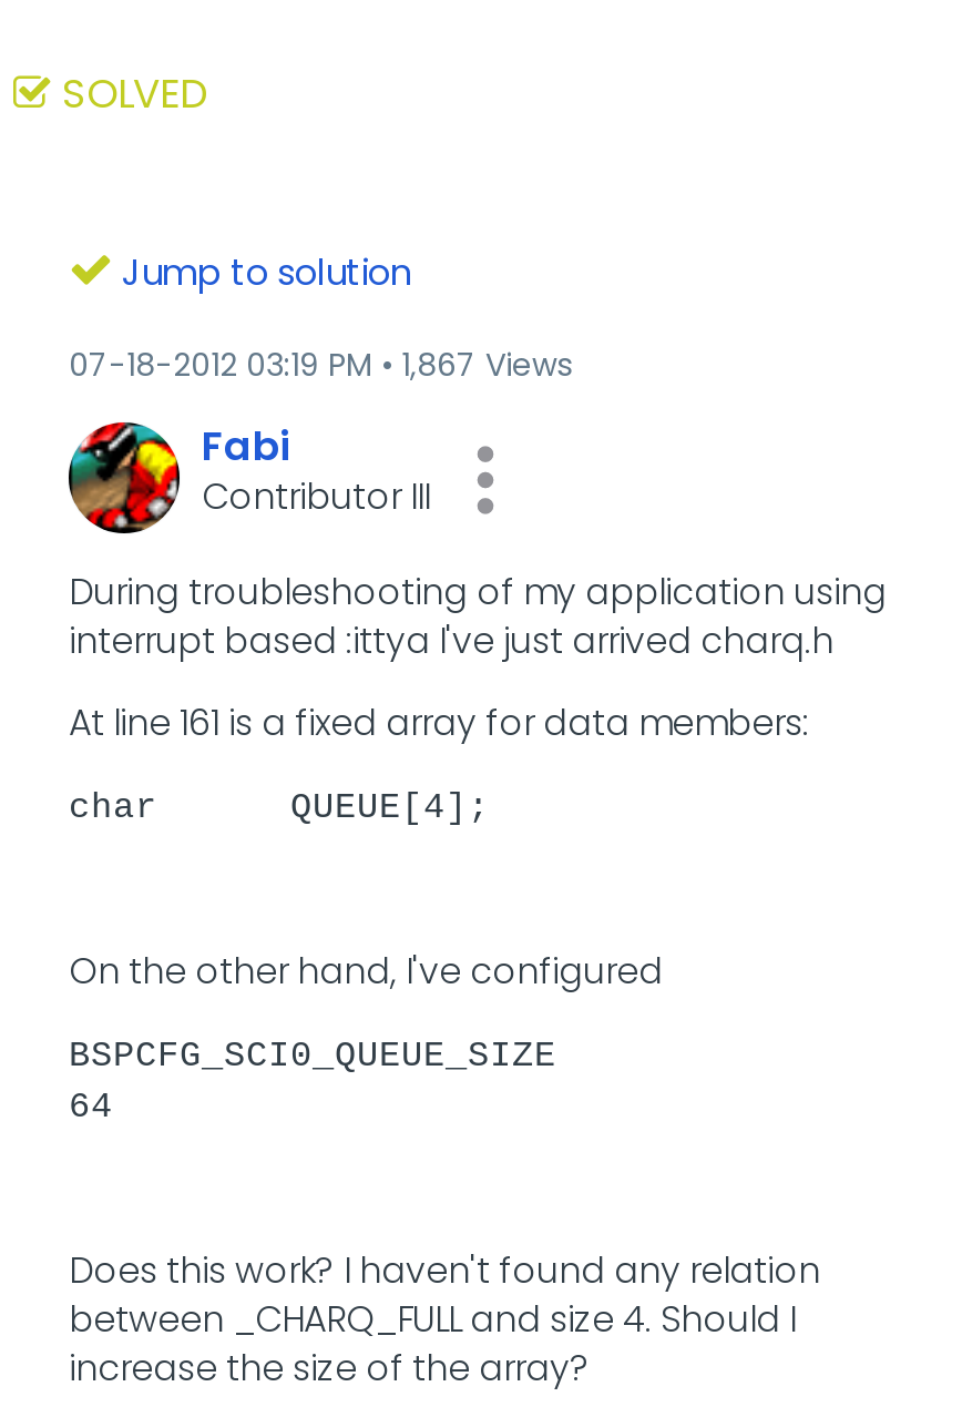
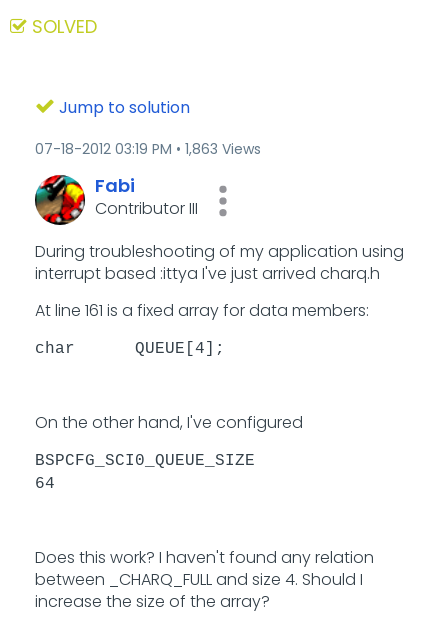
[69,343,572,387] 07-18-2012 03:19 PM 1,867 Views -> [35,139,261,159] 07-18-2012 03:19 PM 1,863 Views

